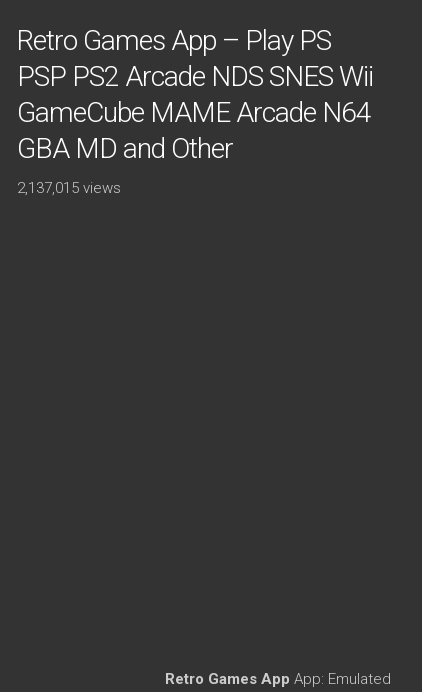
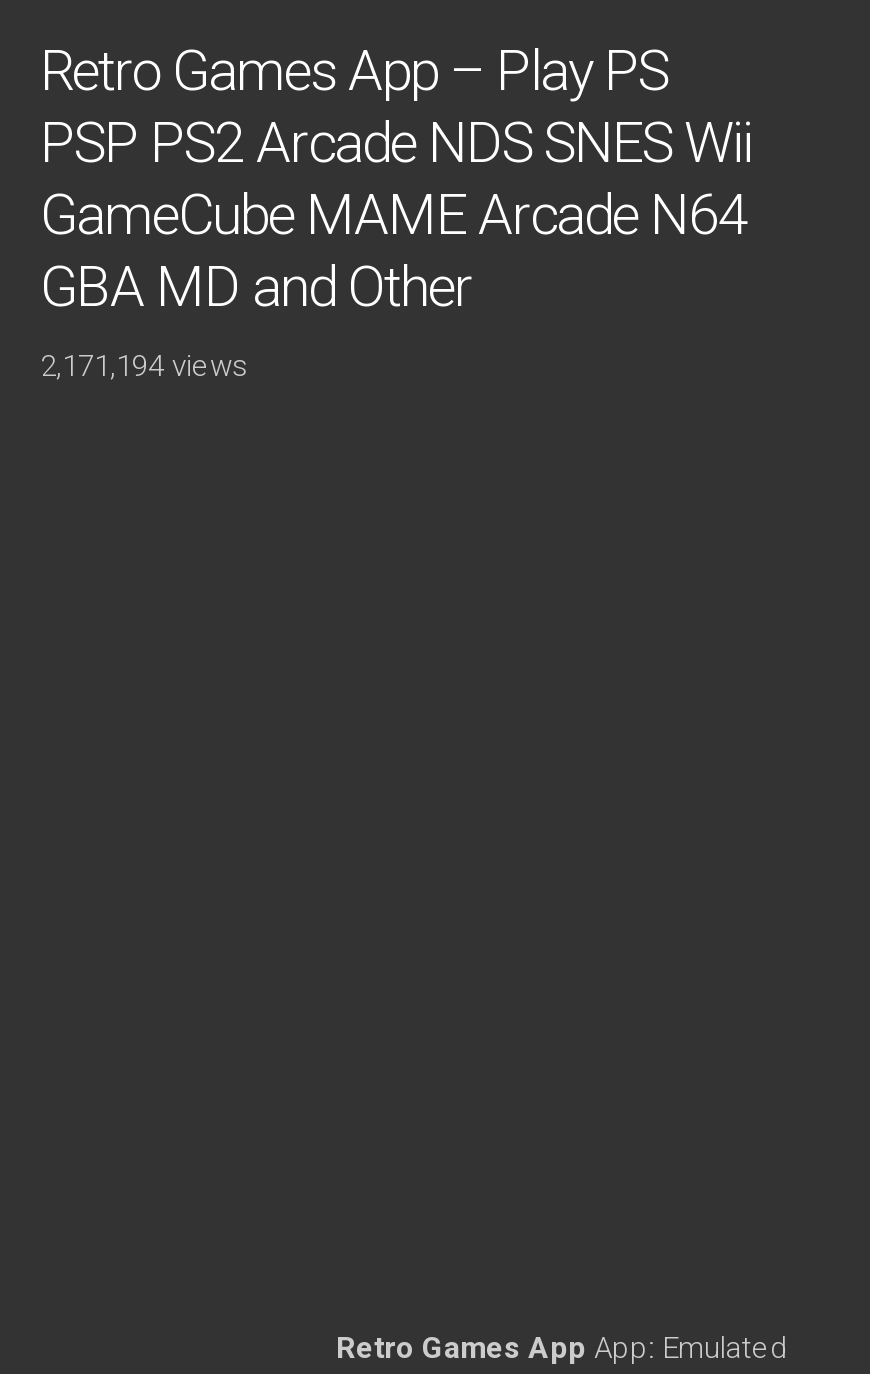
[17,179,121,197] 2,137,015 views -> [40,348,248,384] 2,171,194 views

